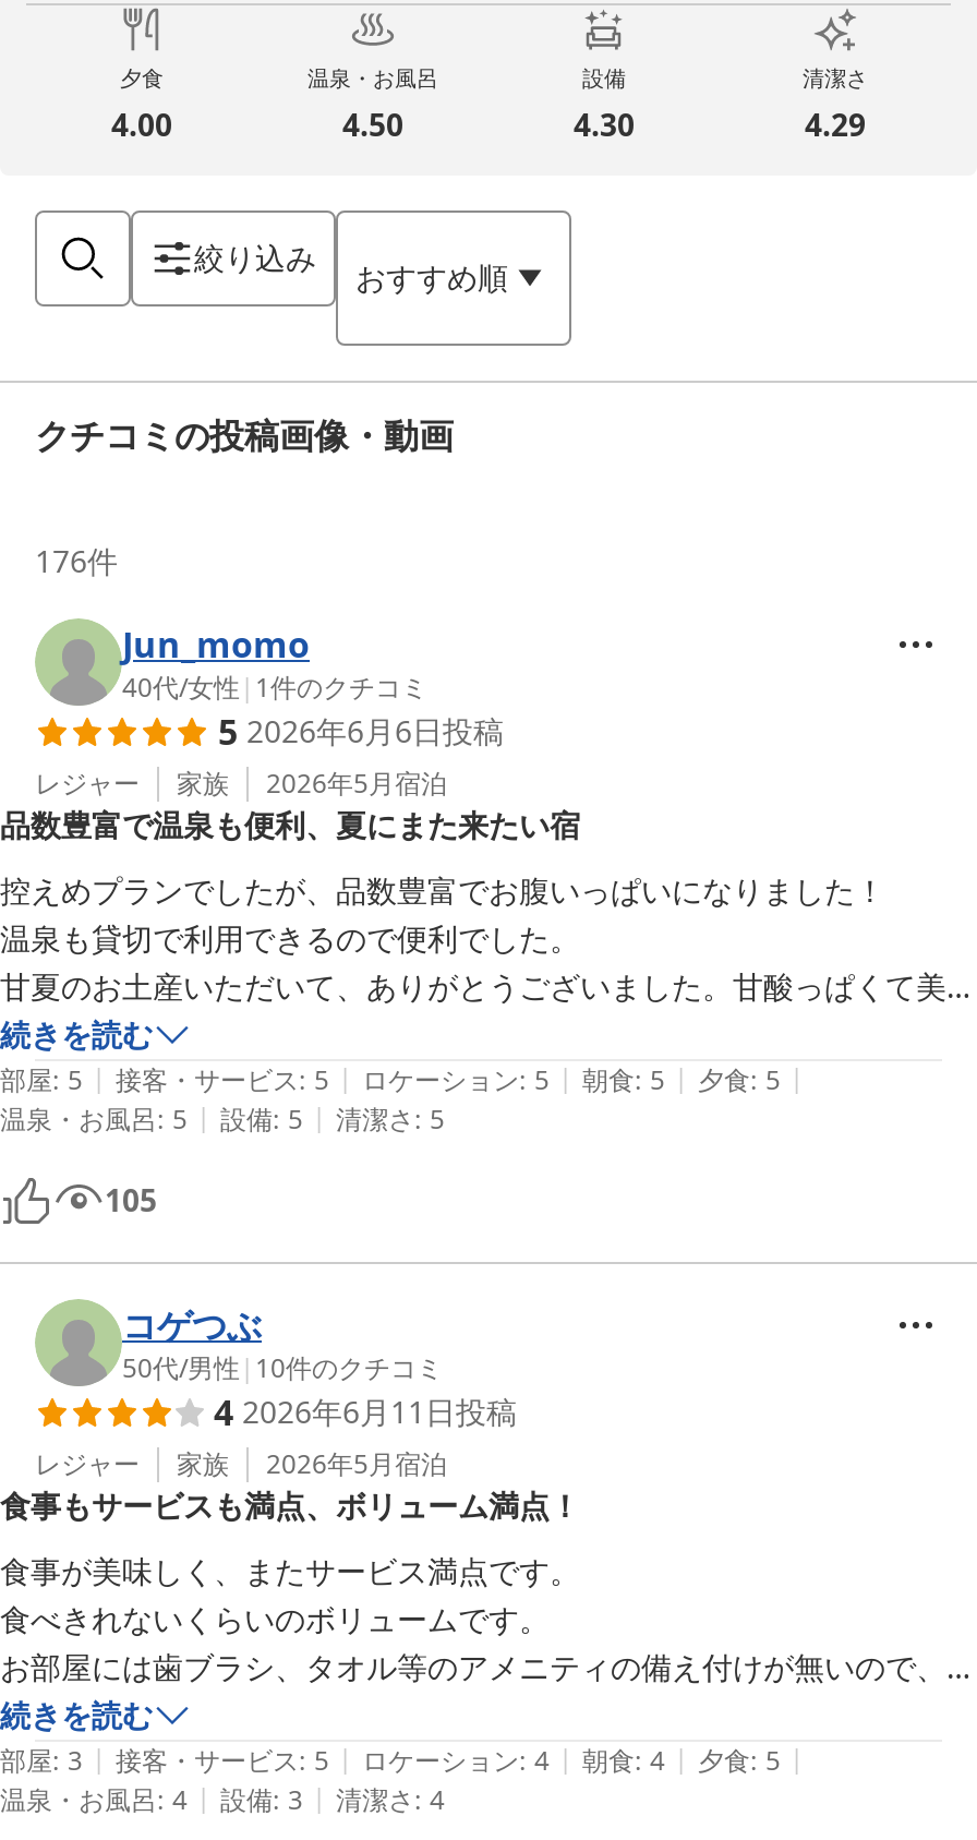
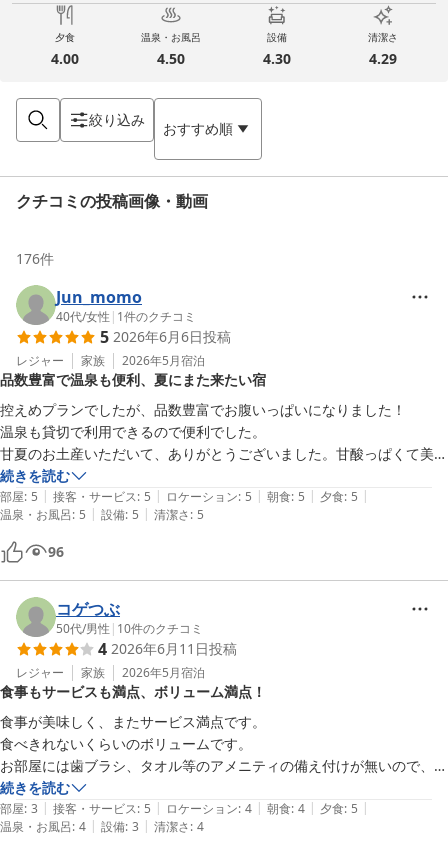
[105,1179,157,1220] 105 -> [48,542,64,561] 96

